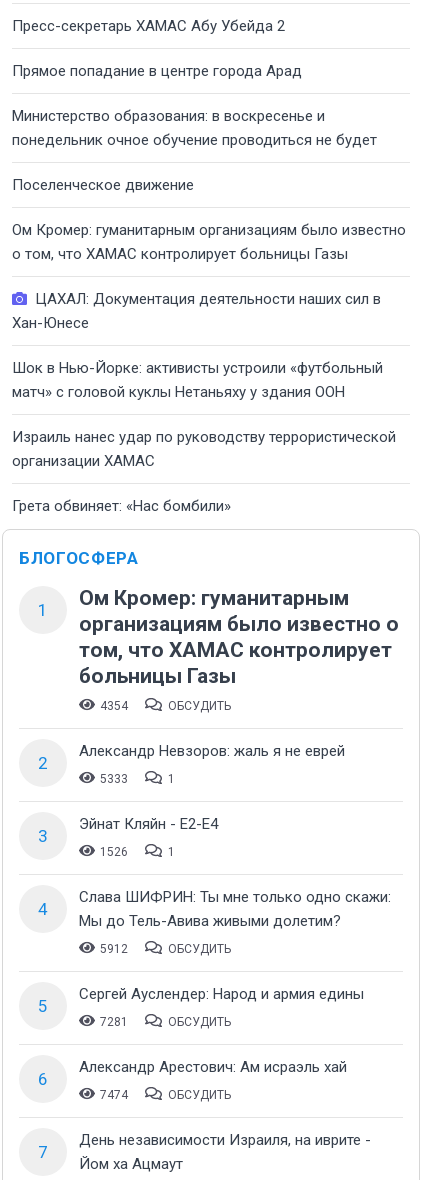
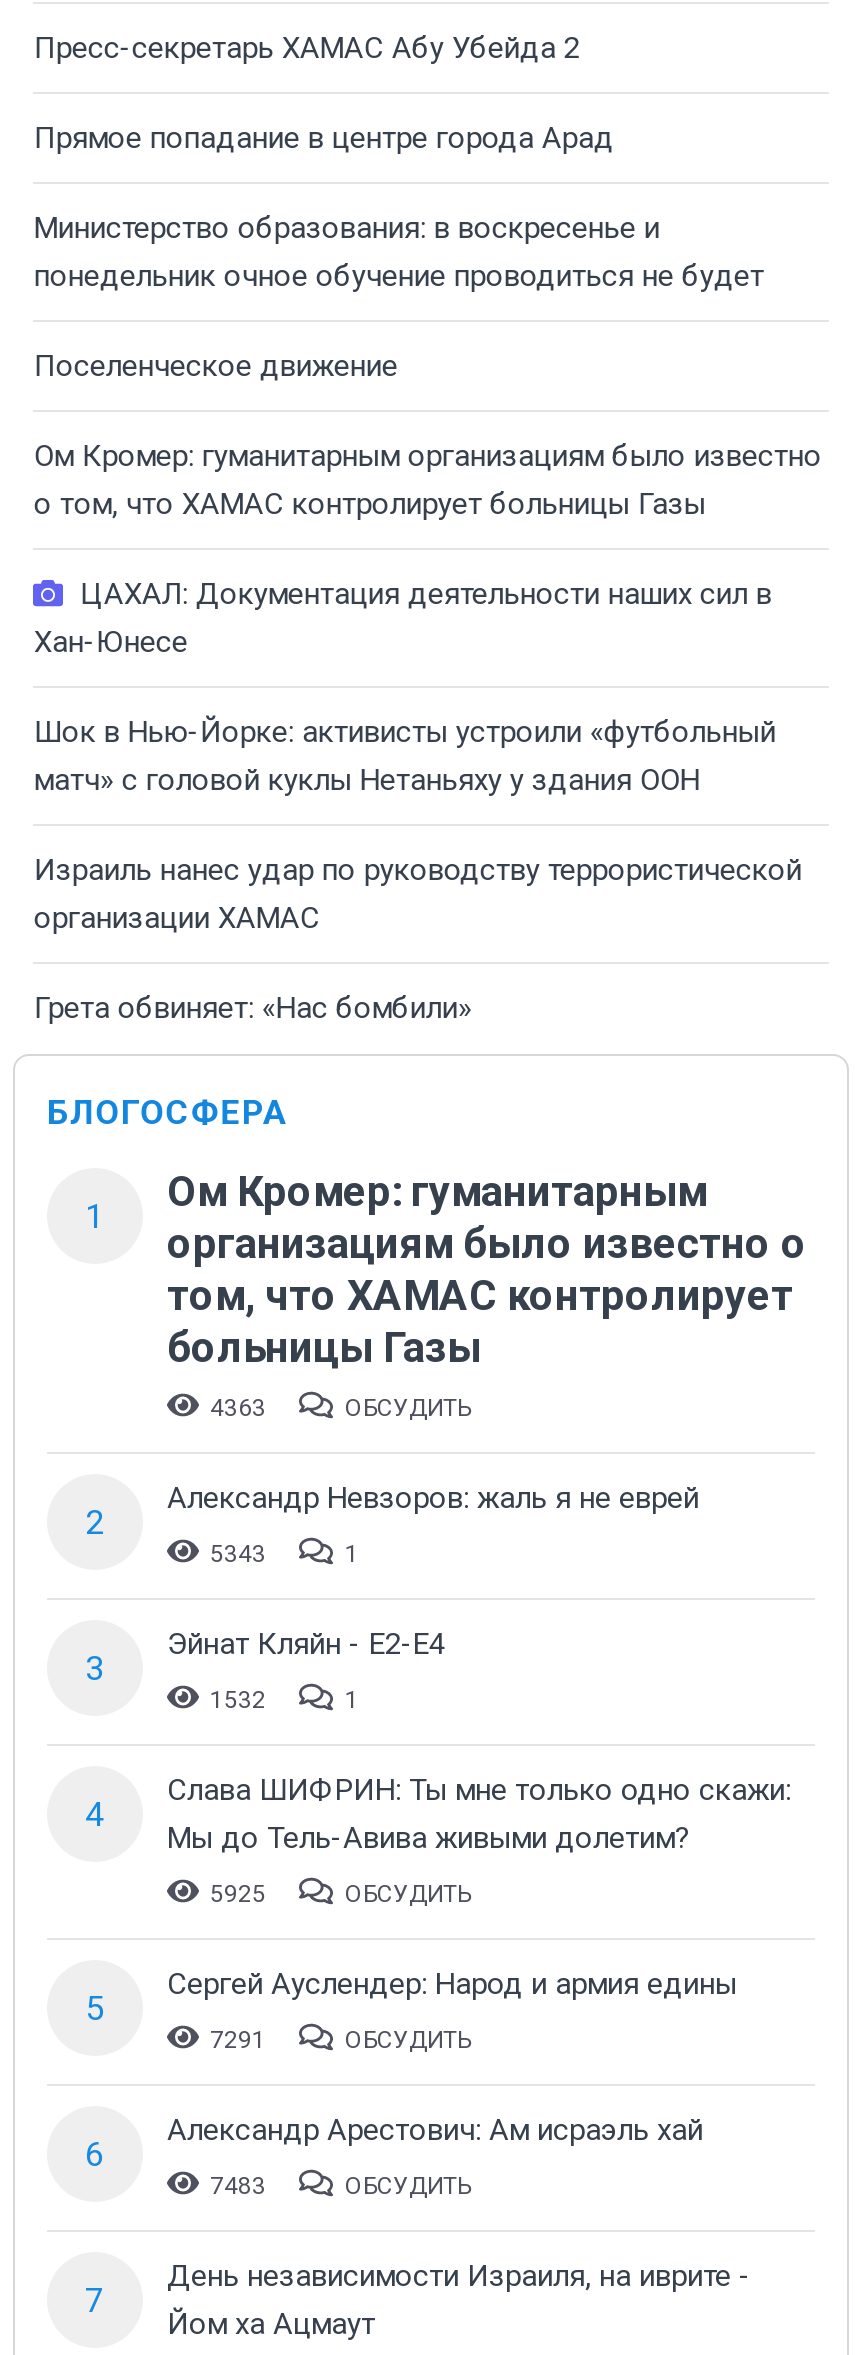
[100,699,128,713] 4354 -> [210,1394,266,1422] 4363
[100,772,128,786] 5333 -> [210,1540,266,1568] 5343
[100,845,128,859] 1526 -> [210,1686,266,1714] 1532
[100,942,128,956] 5912 -> [210,1880,266,1908] 5925
[100,1015,128,1029] 7281 -> [210,2026,266,2054] 7291
[100,1088,128,1102] 7474 -> [210,2172,266,2200] 7483

